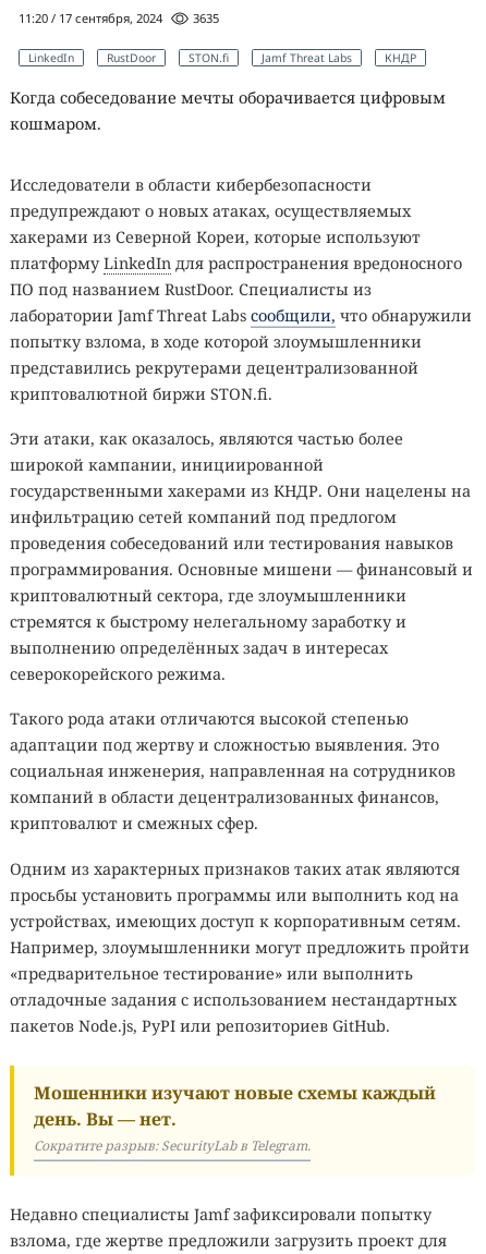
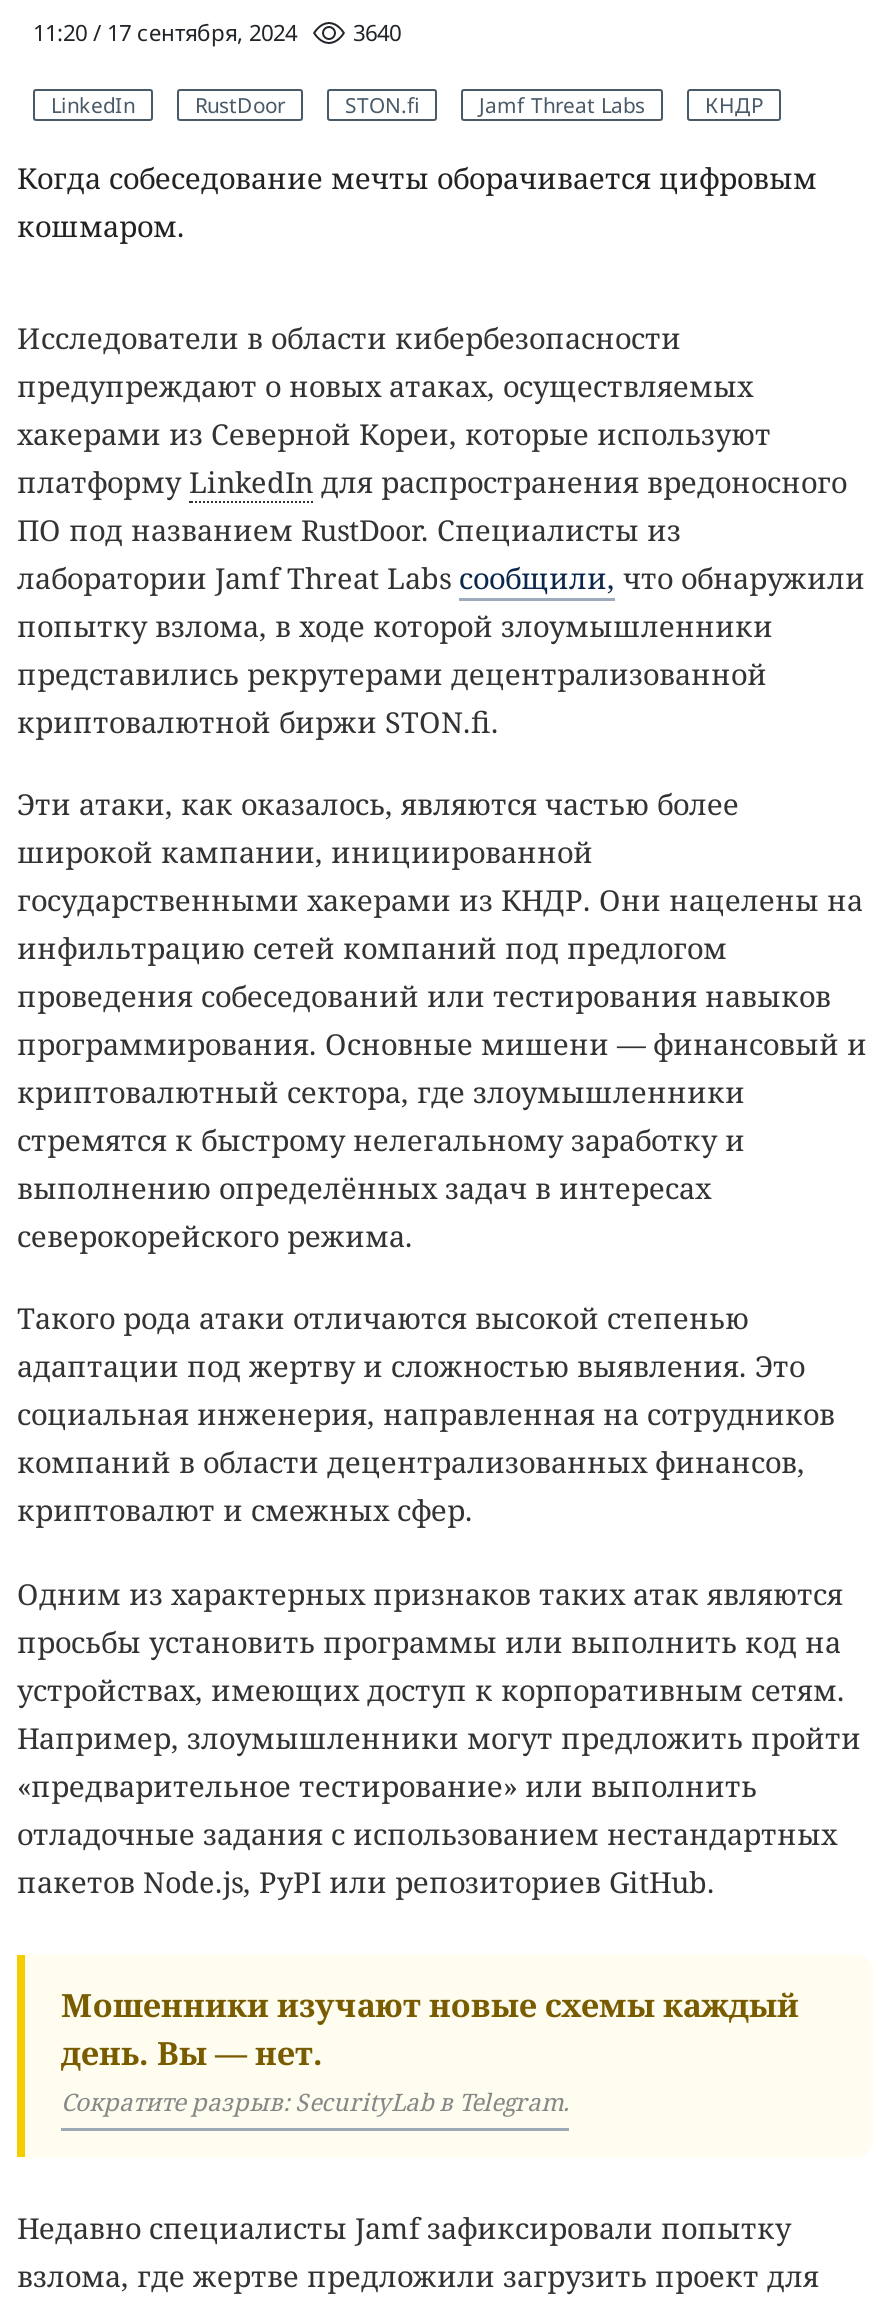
[19,9,219,26] 11:20 / 17 сентября, 2024 3635 -> [33,16,401,46] 11:20 / 17 сентября, 2024 3640

